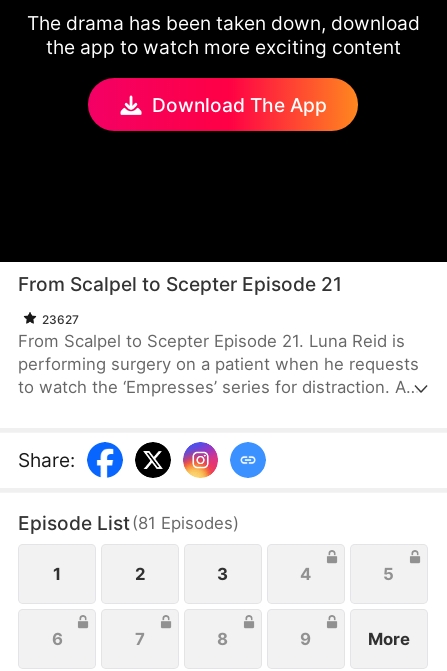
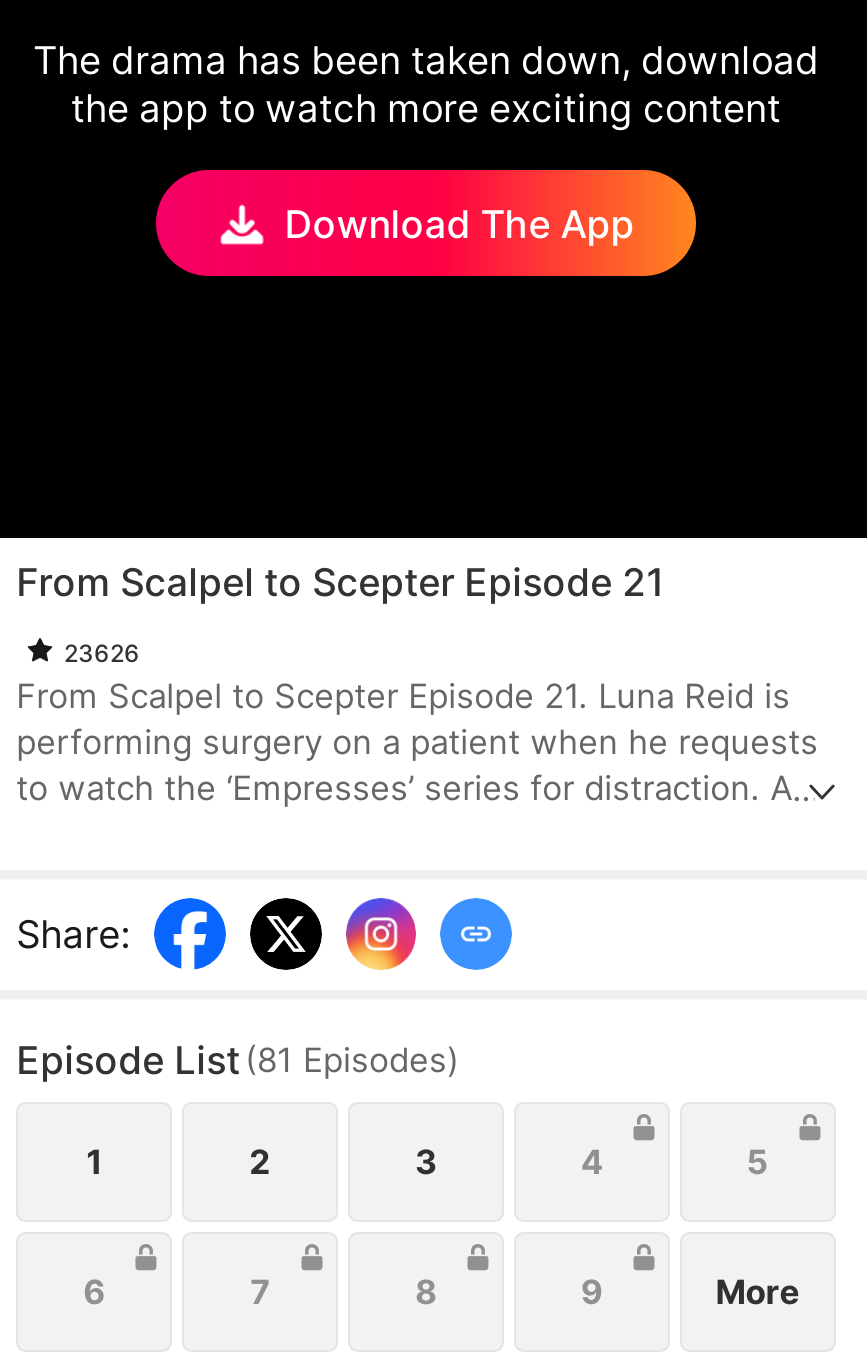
[42,312,79,327] 23627 -> [64,637,140,667] 23626

